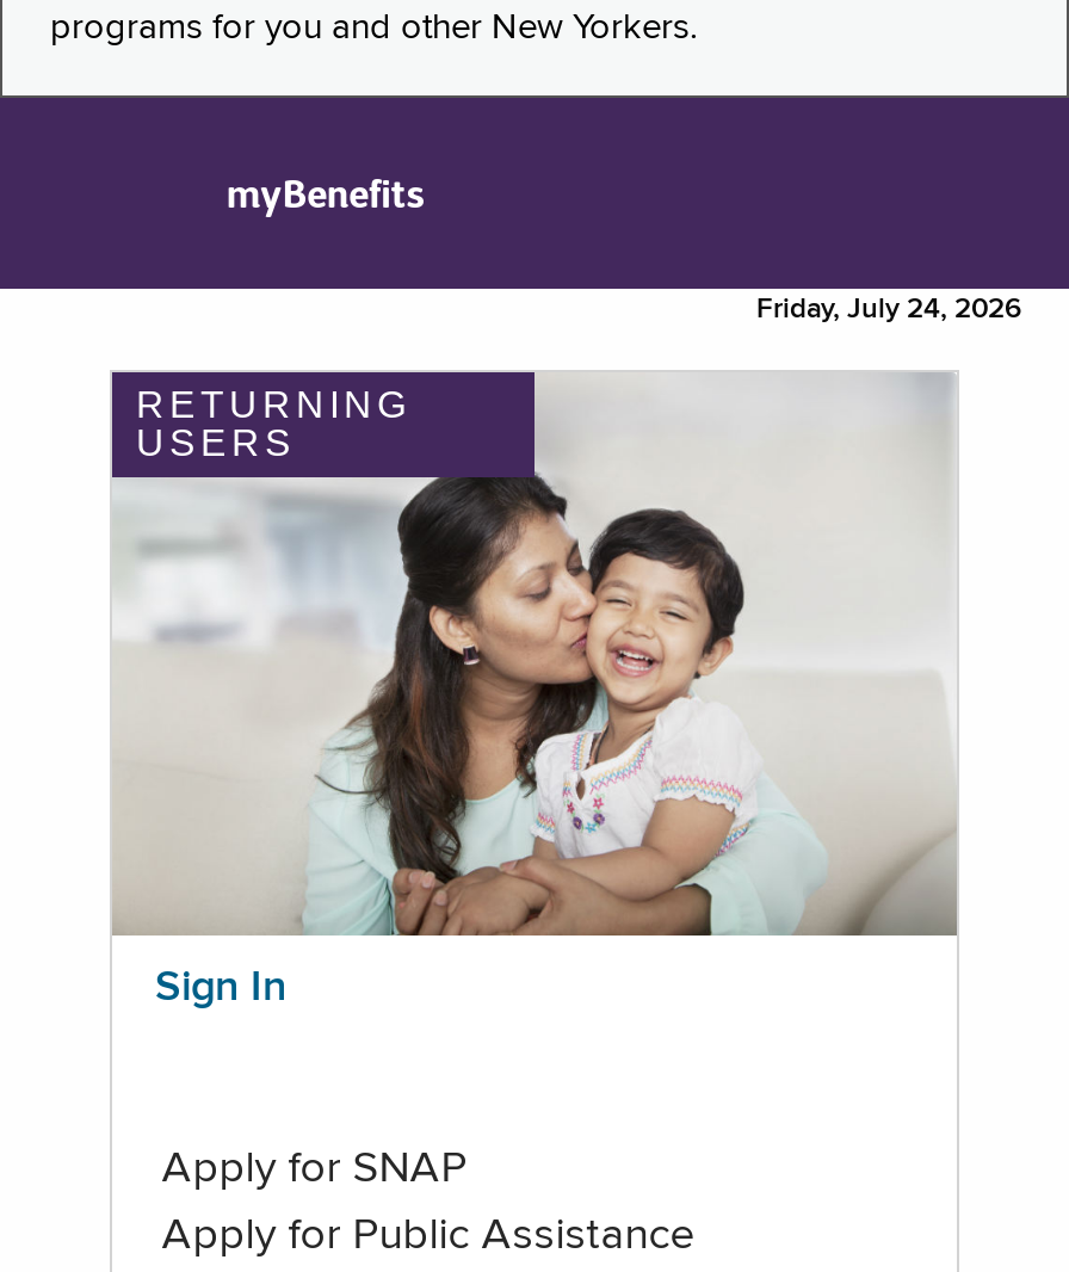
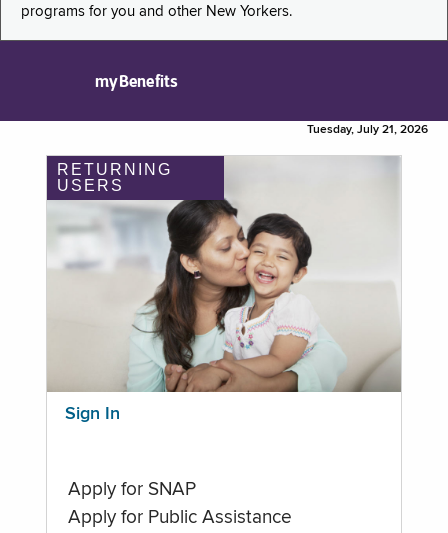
[756,296,1021,325] Friday, July 24, 2026 -> [307,124,428,136] Tuesday, July 21, 2026

